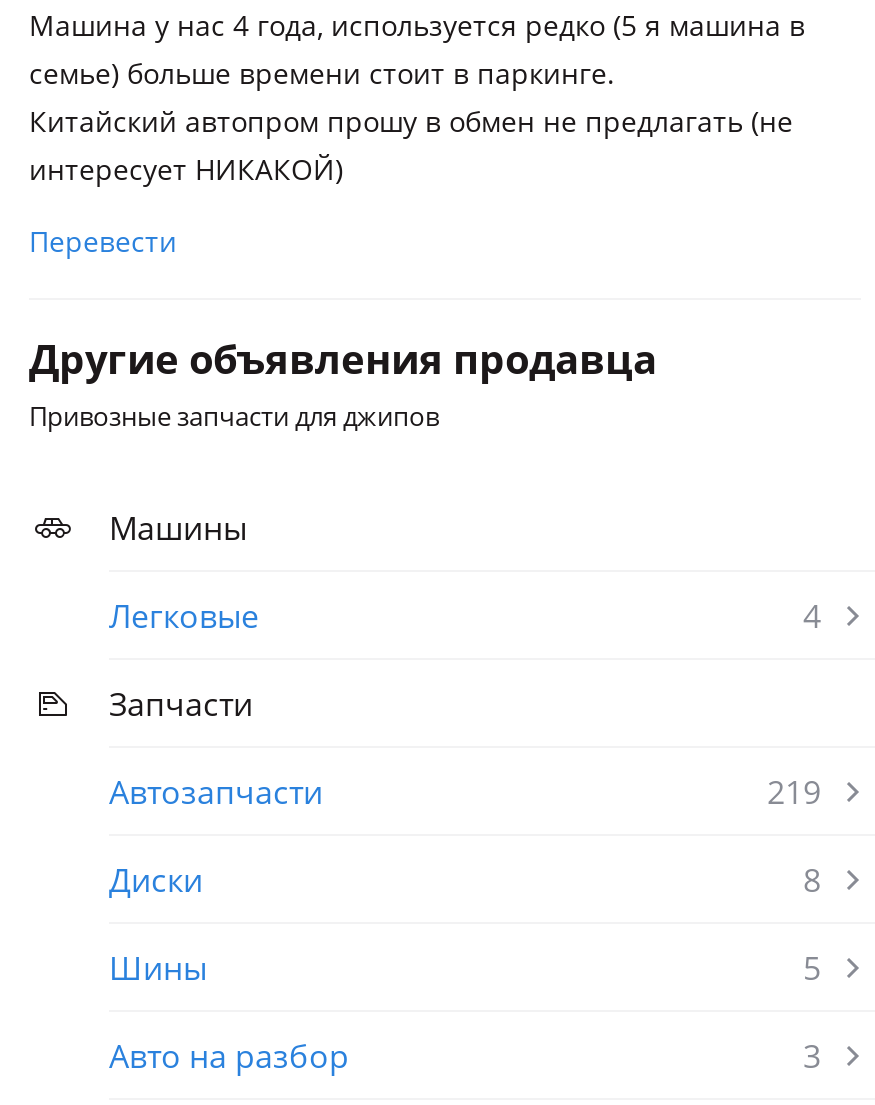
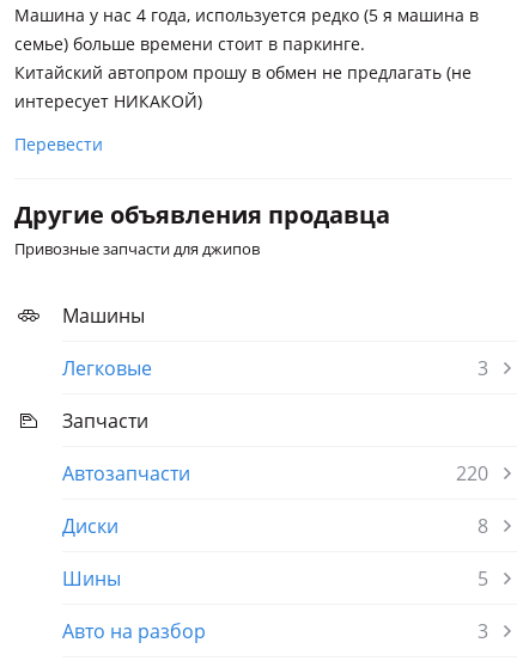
[803,594,821,638] 4 -> [478,355,488,381] 3
[767,770,821,814] 219 -> [456,460,488,486] 220

